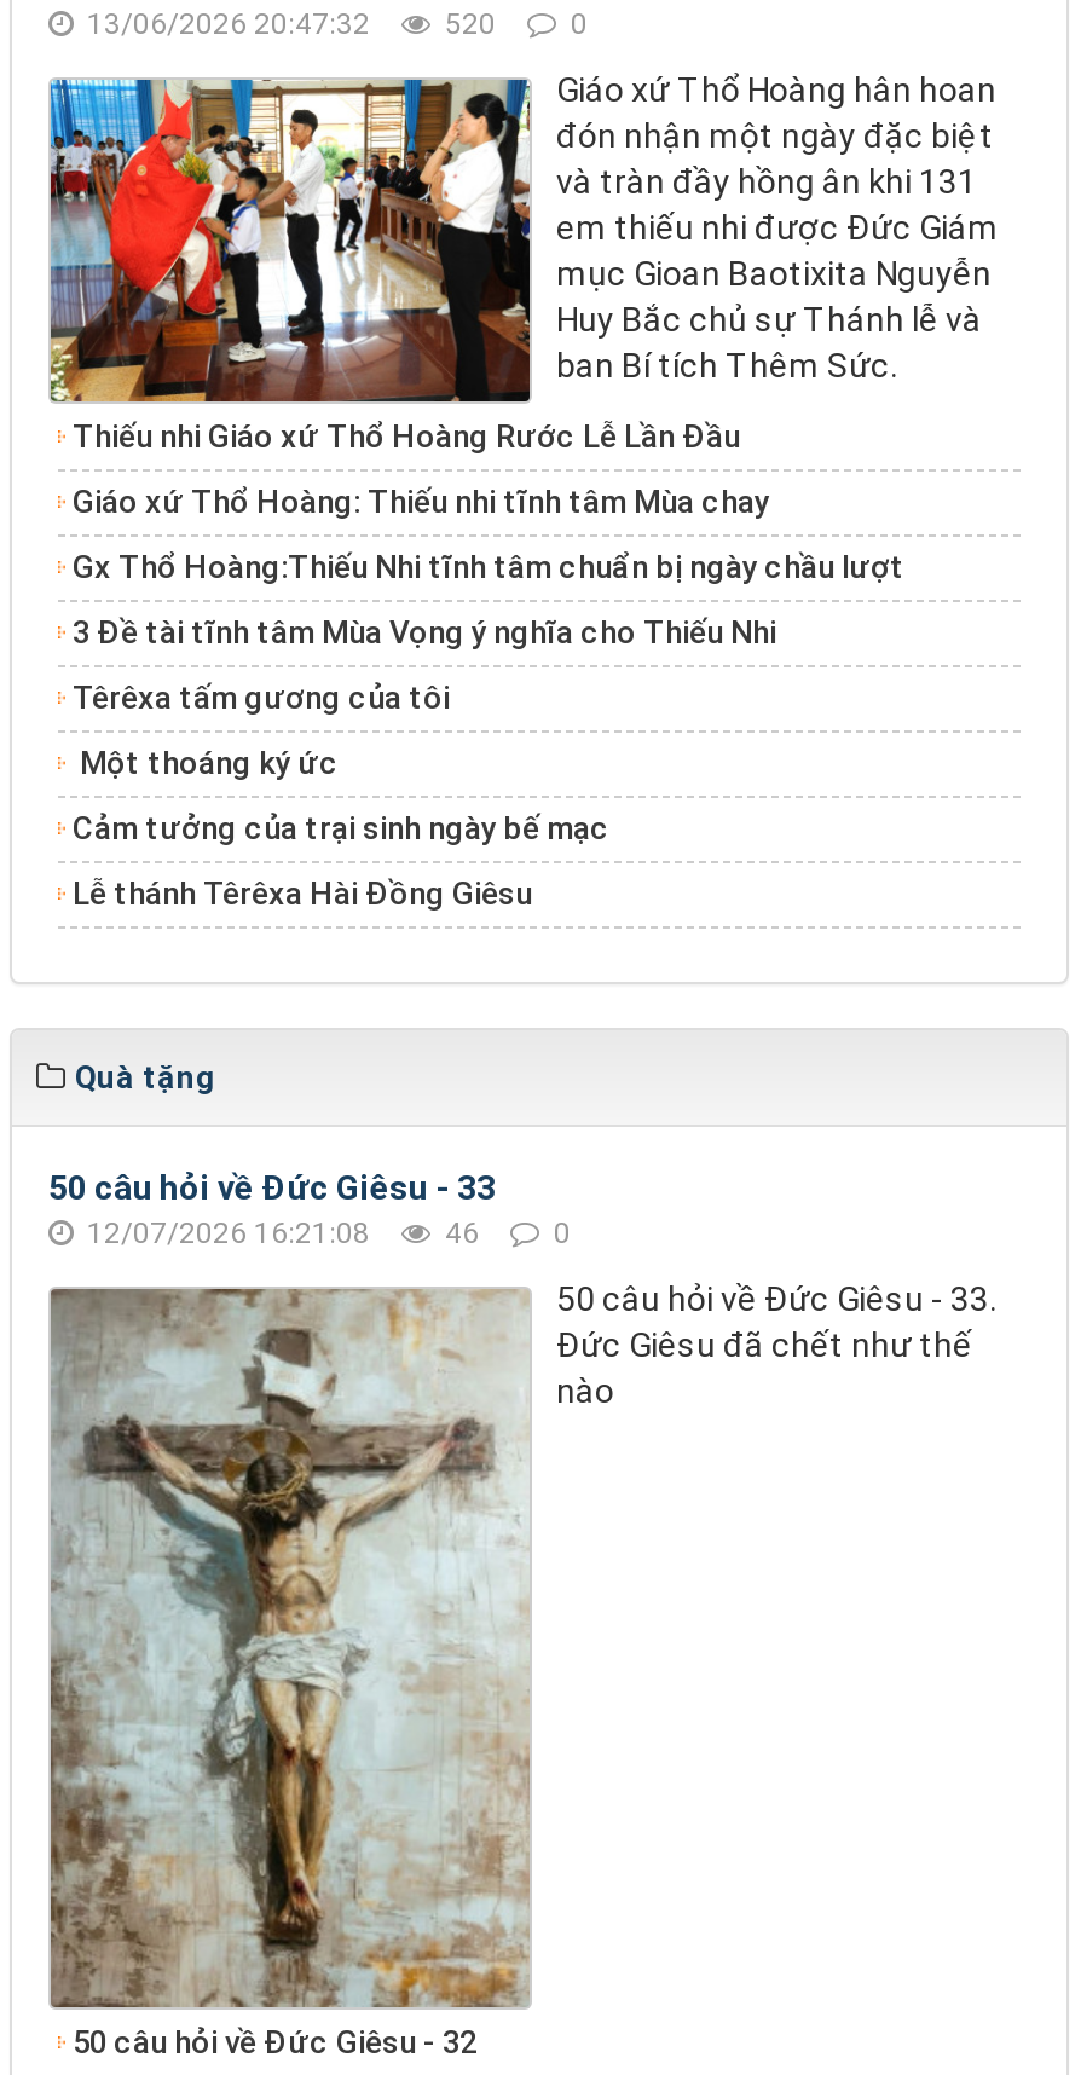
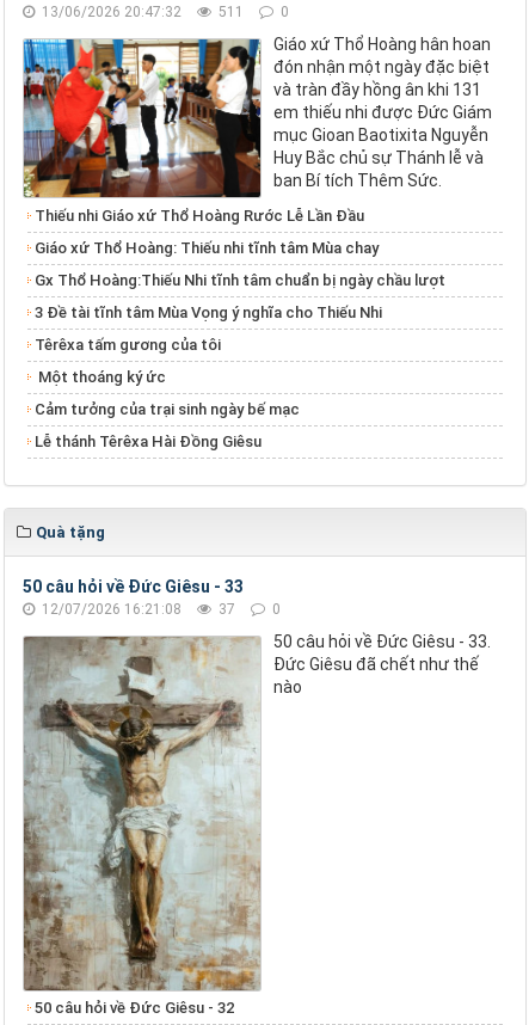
[80,8,588,42] 13/06/2026 20:47:32 520 0 -> [38,4,289,21] 13/06/2026 20:47:32 511 0
[80,1217,571,1251] 12/07/2026 16:21:08 46 0 -> [38,601,281,618] 12/07/2026 16:21:08 37 0

